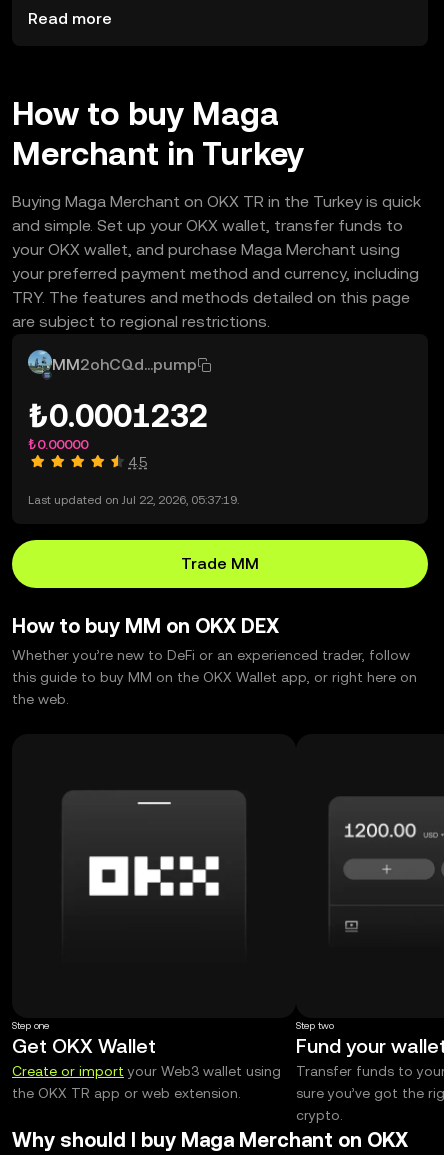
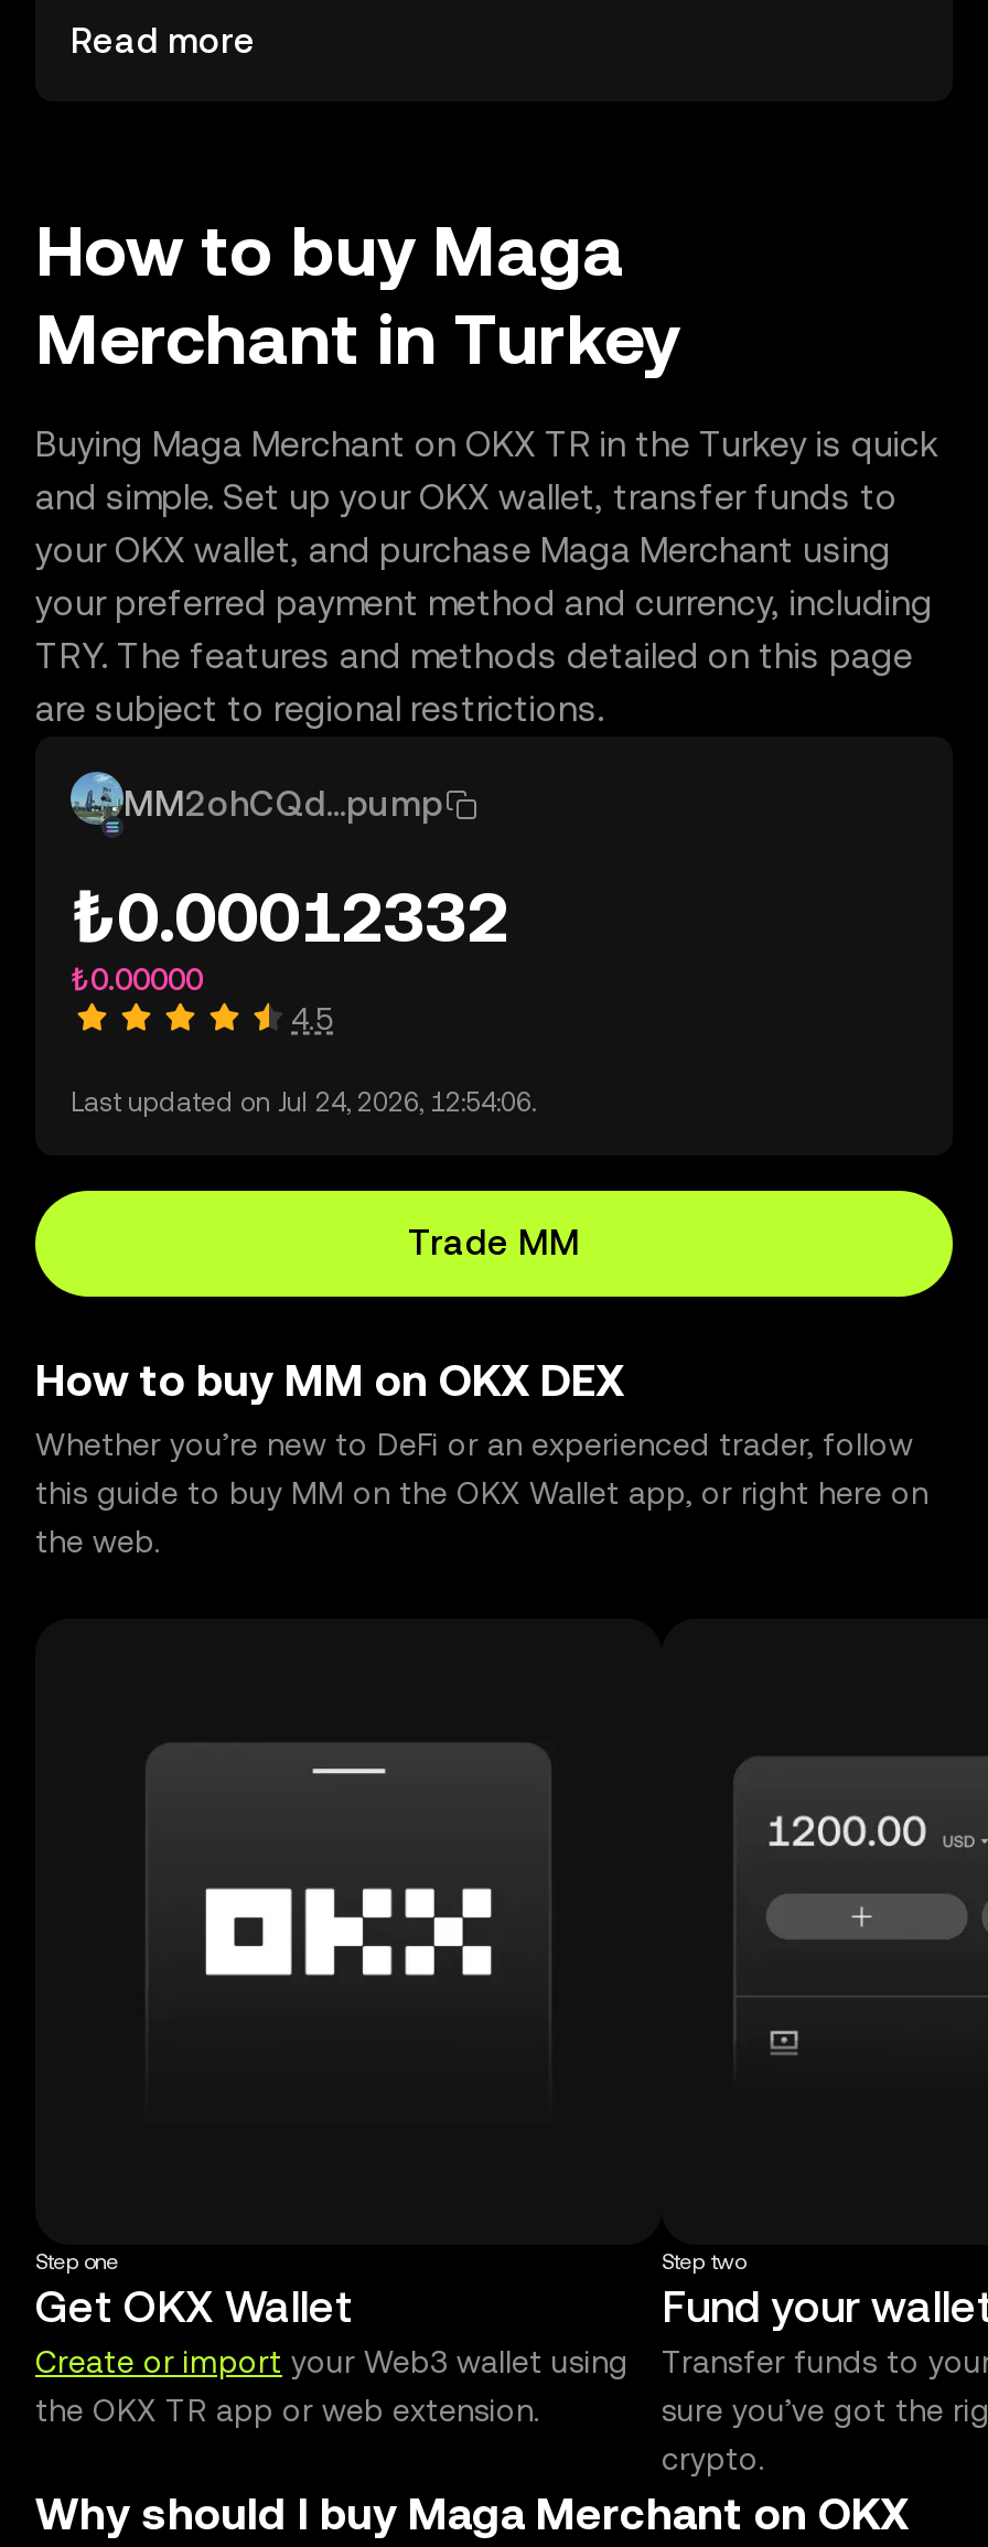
[28,397,208,434] ₺0.0001232 -> [71,875,509,957] ₺0.00012332
[28,493,239,507] Last updated on Jul 22, 2026, 05:37:19. -> [71,1087,536,1118] Last updated on Jul 24, 2026, 12:54:06.

